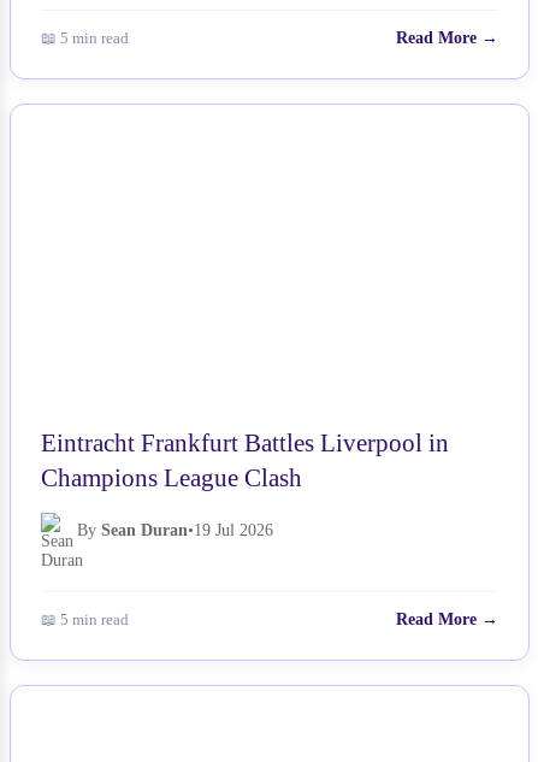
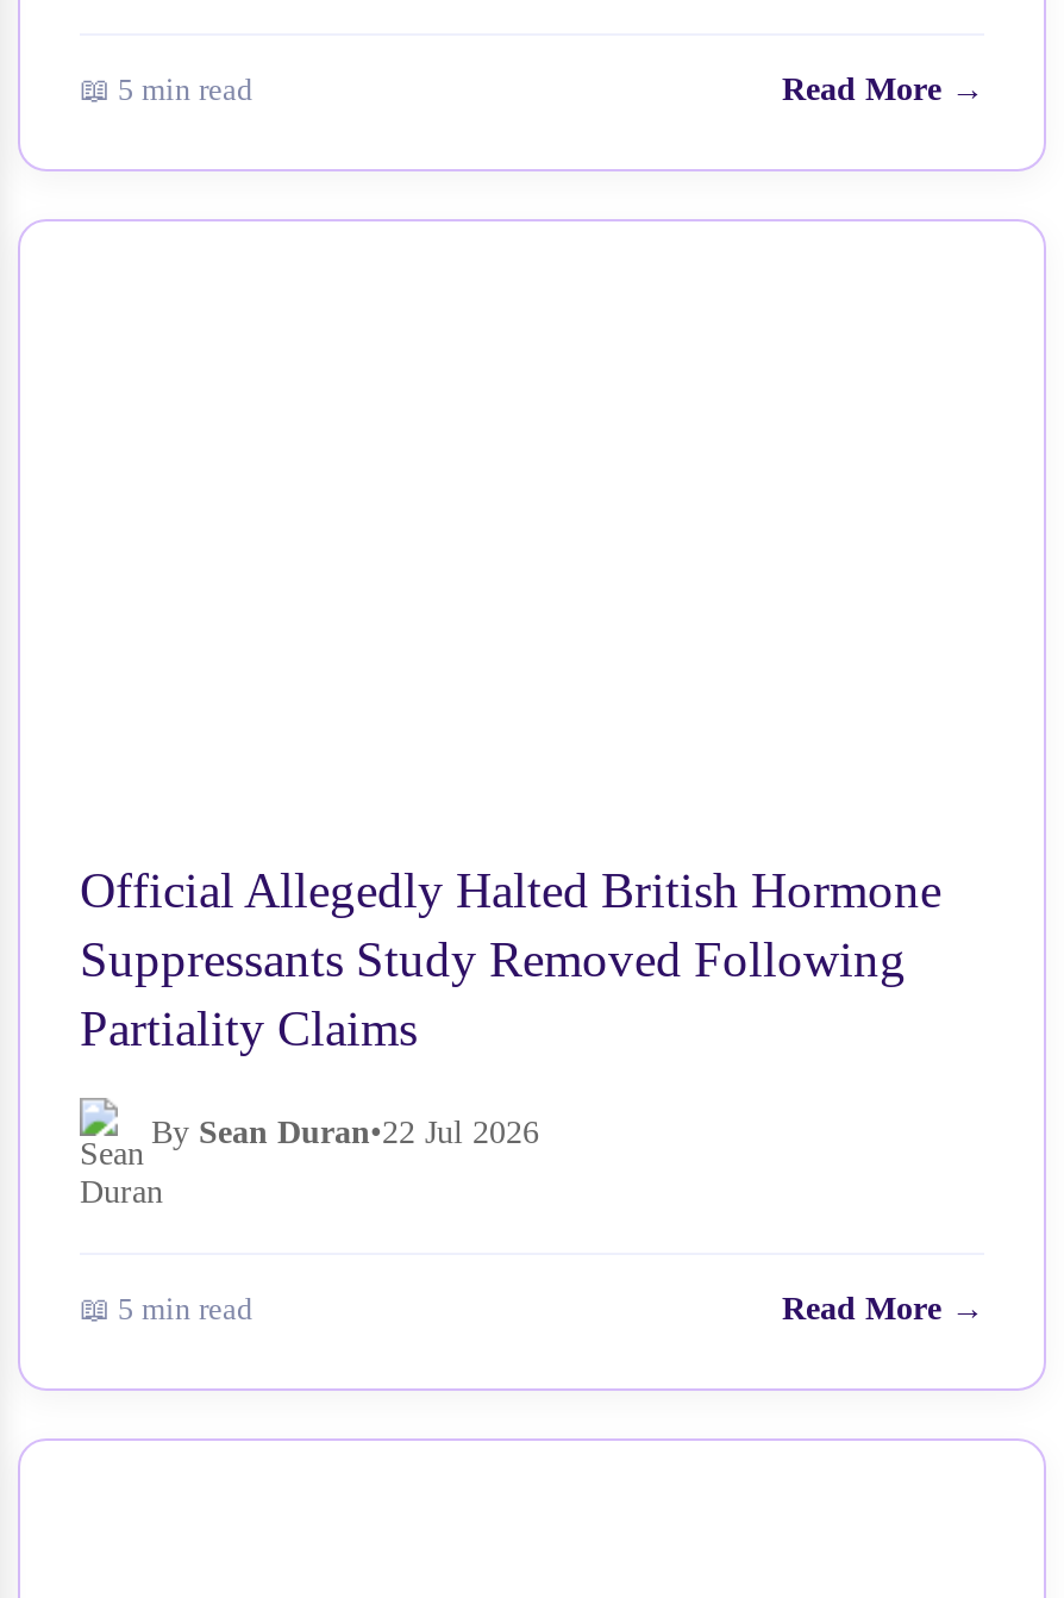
[41,428,449,491] Eintracht Frankfurt Battles Liverpool in | Champions League Clash -> [80,861,941,1054] Official Allegedly Halted British Hormone | Suppressants Study Removed Following | Partiality Claims
[77,521,273,539] By Sean Duran•19 Jul 2026 -> [151,1114,539,1150] By Sean Duran•22 Jul 2026

